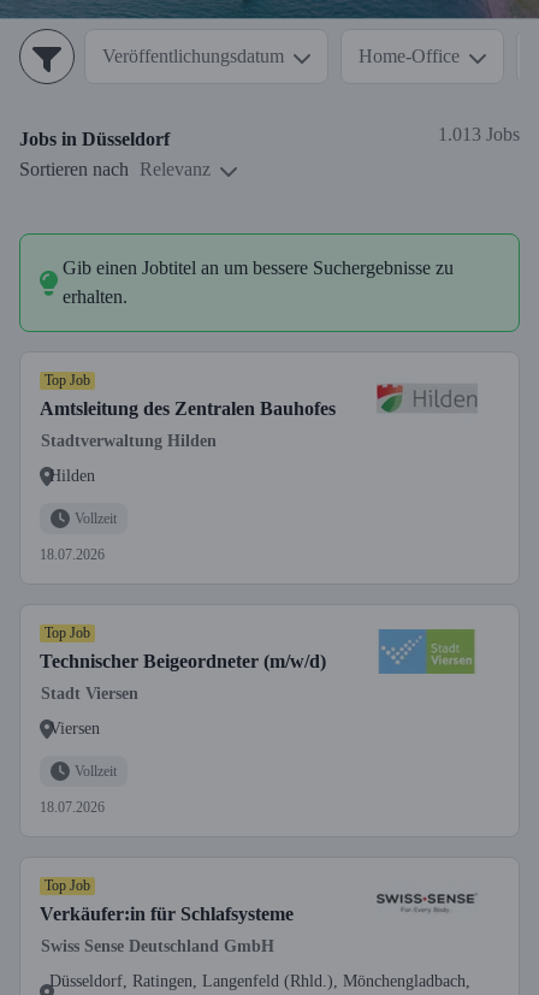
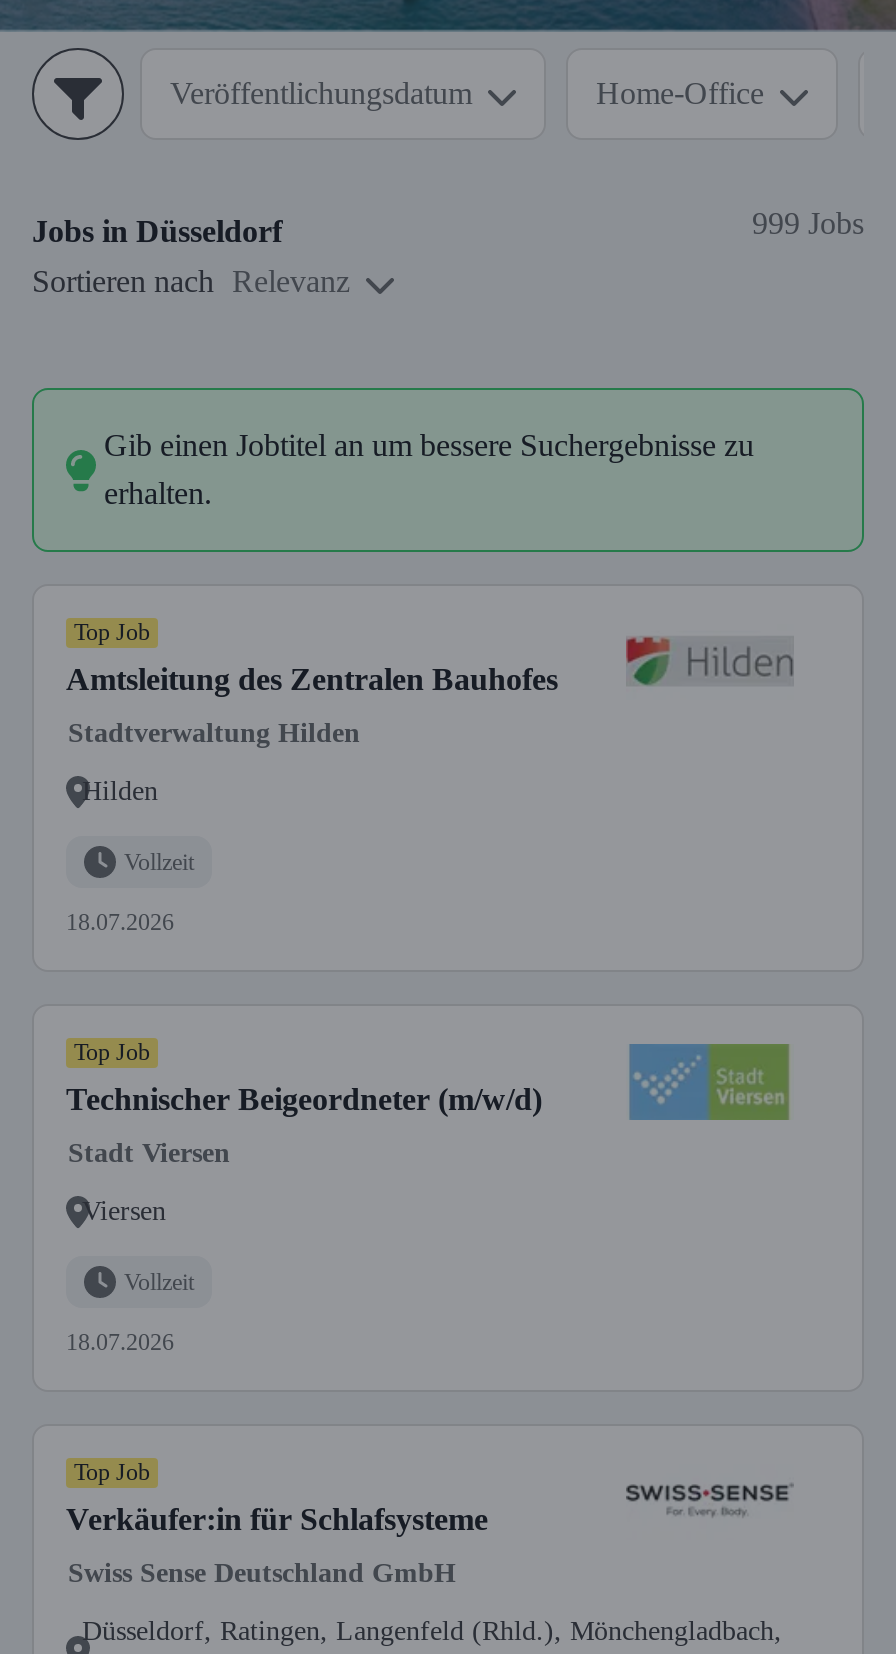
[438,124,520,144] 1.013 Jobs -> [752,206,864,240] 999 Jobs

